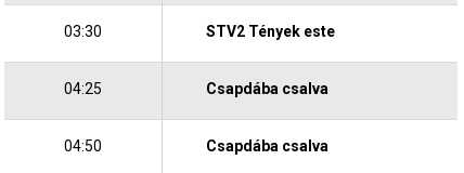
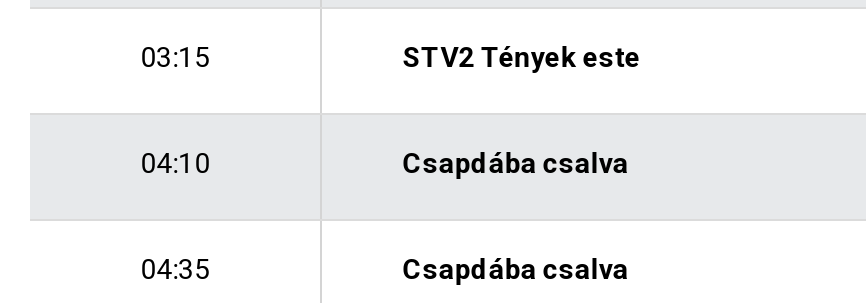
[64,22,102,39] 03:30 -> [140,40,210,72] 03:15
[64,79,102,97] 04:25 -> [140,146,210,178] 04:10
[64,137,102,154] 04:50 -> [140,252,210,284] 04:35

